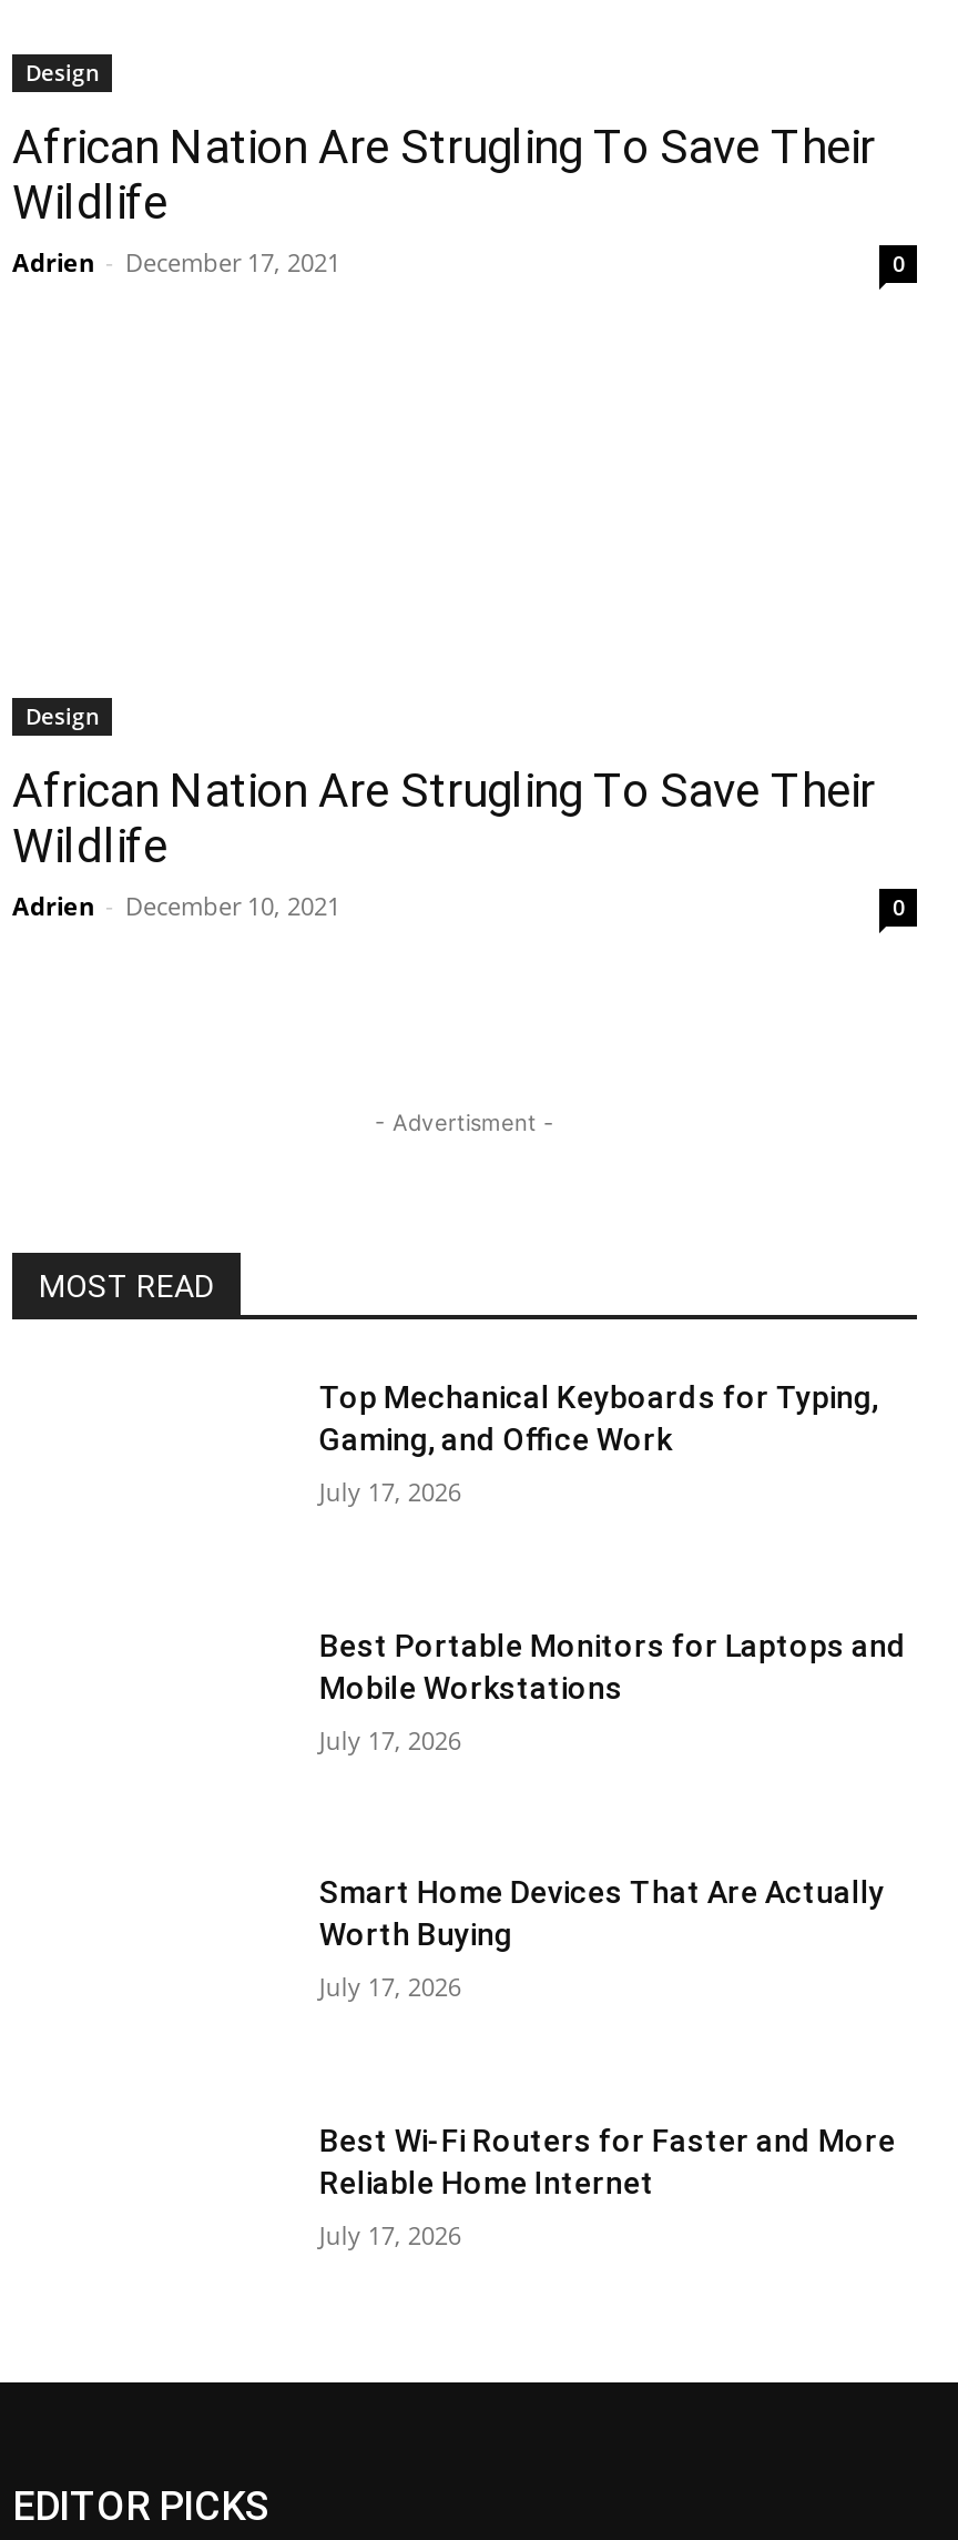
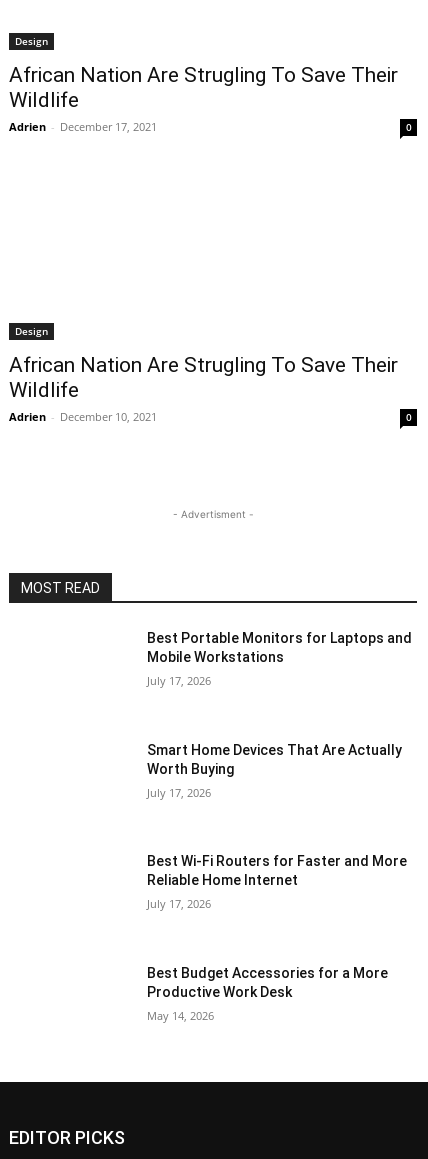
[319,1379,878,1508] Top Mechanical Keyboards for Typing, | Gaming, and Office Work | July 17, 2026 -> none
moved [319,1627,907,2251] -> [147,630,412,911]: Best Portable Monitors for Laptops and | Mobile Workstations | July 17, 2026 | ... | Reliable Home Internet | July 17, 2026
none -> [147,965,388,1023] Best Budget Accessories for a More | Productive Work Desk | May 14, 2026

